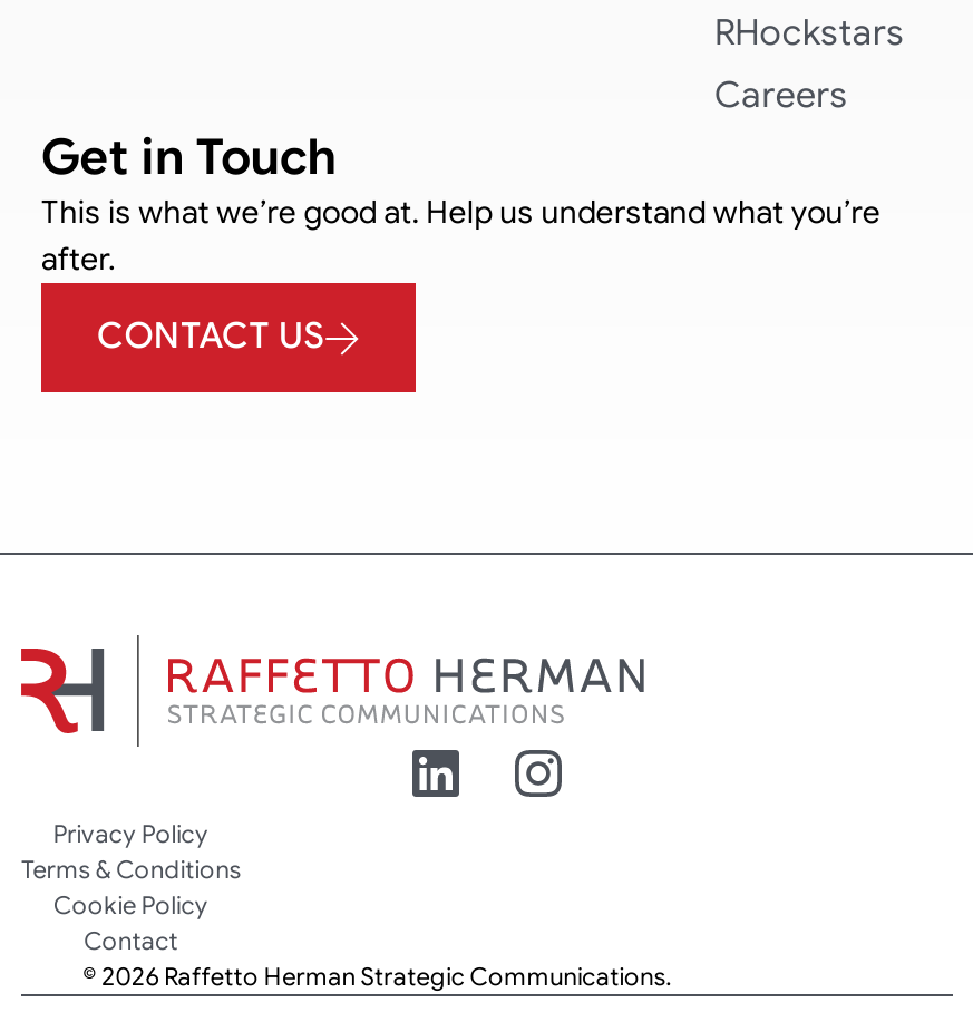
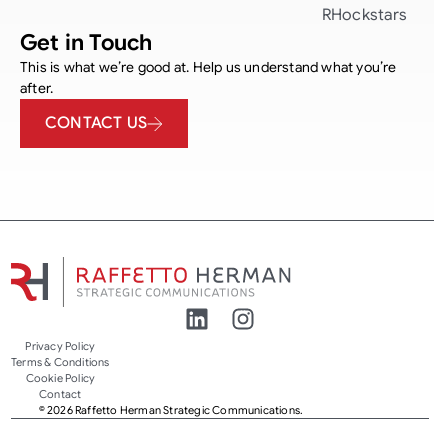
[714,74,848,118] Careers -> none

